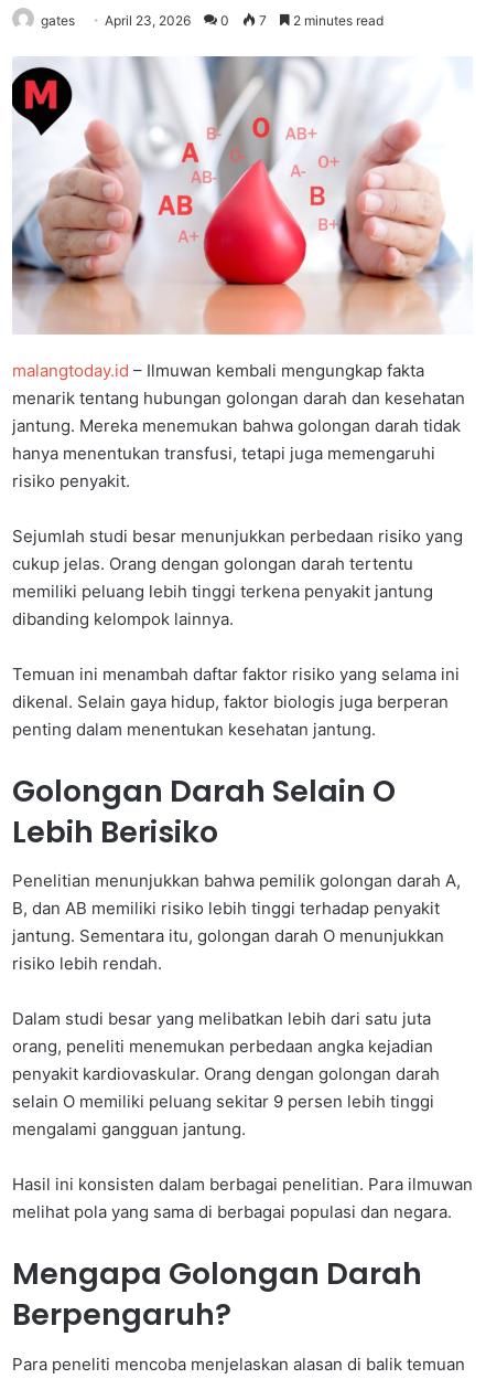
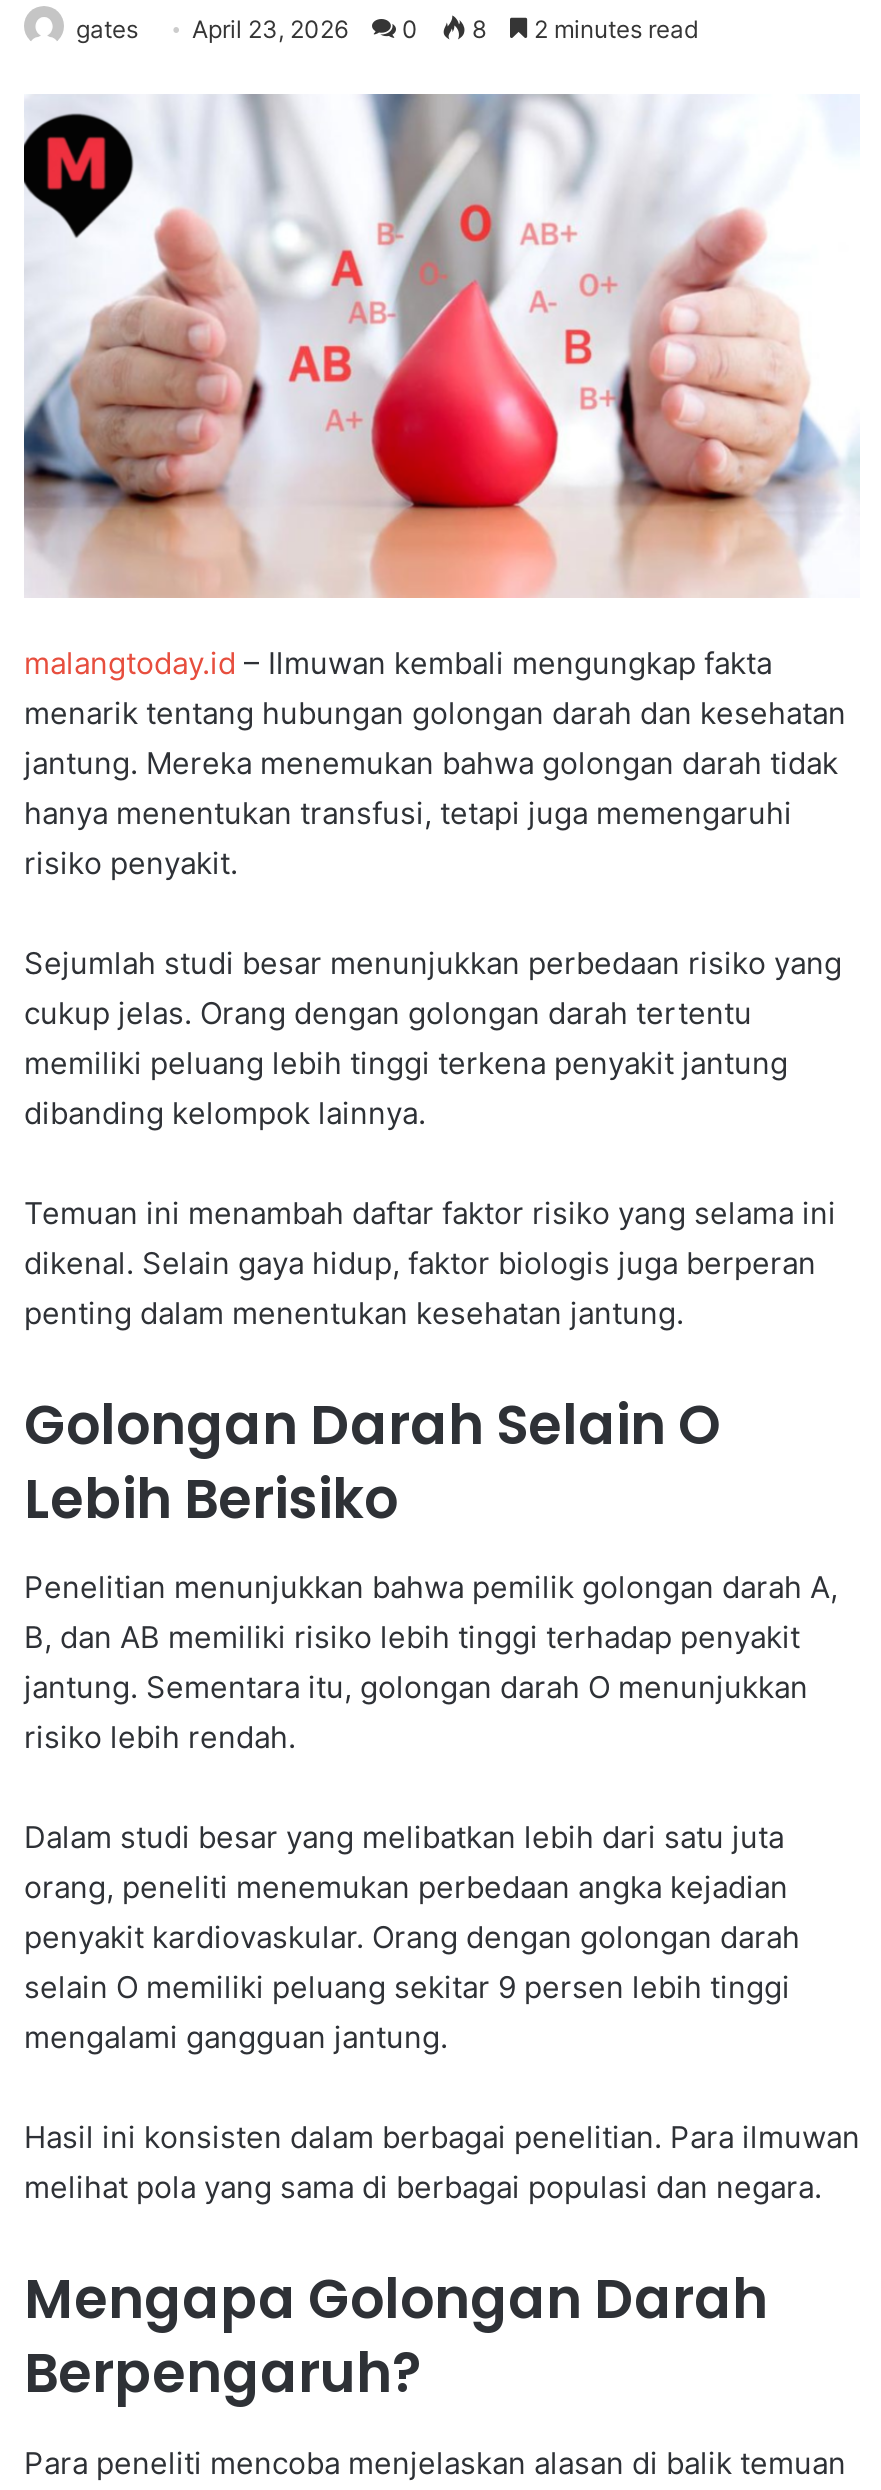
[41,12,384,29] gates April 23, 2026 0 7 2 minutes read -> [76,14,698,44] gates April 23, 2026 0 8 2 minutes read

